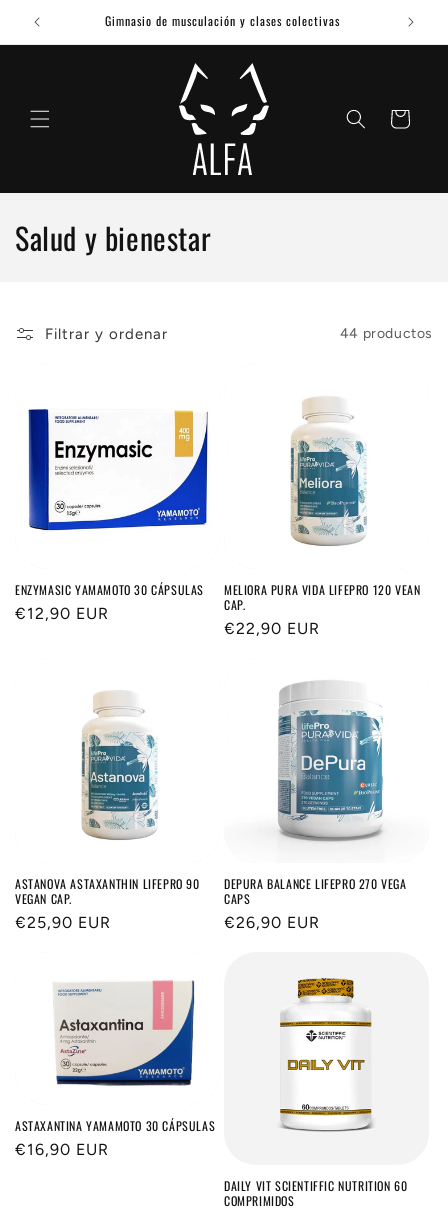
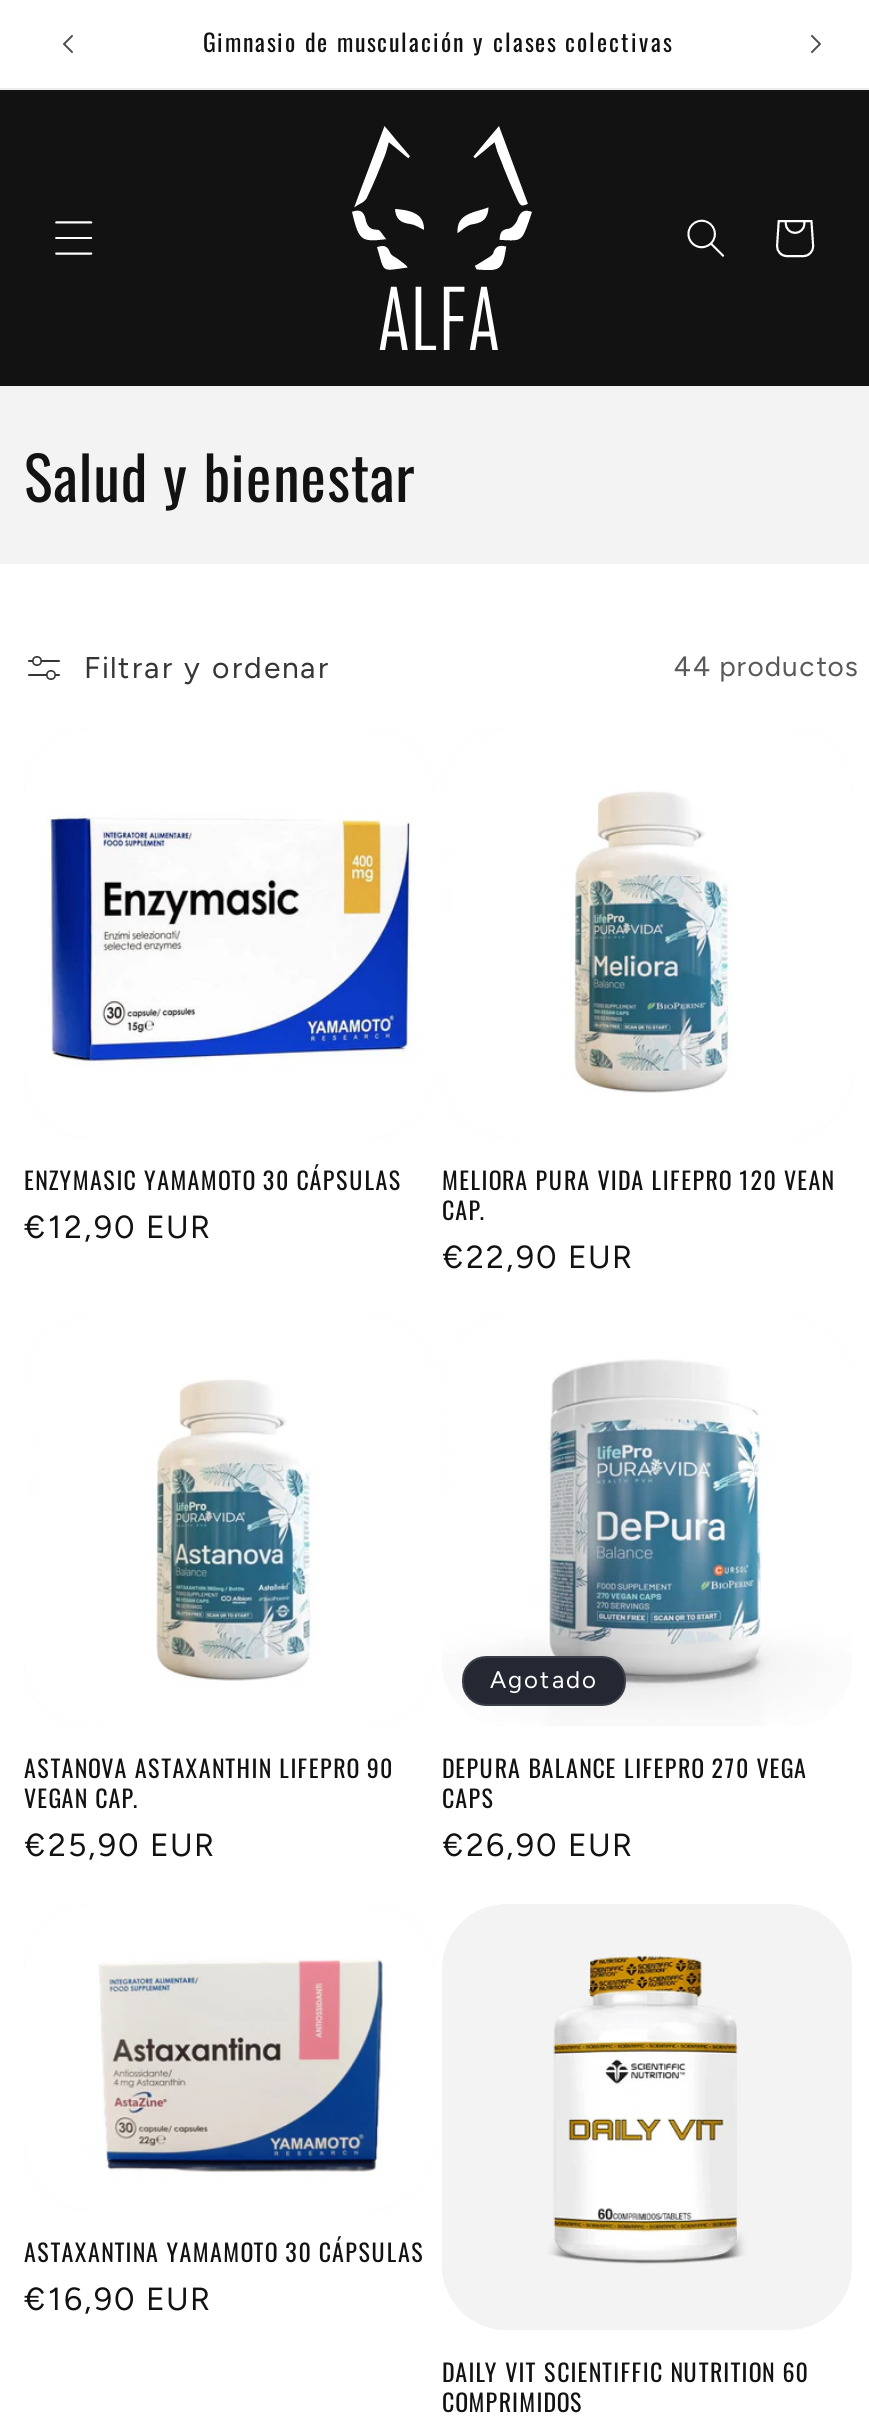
none -> [490,1665,598,1693] Agotado

